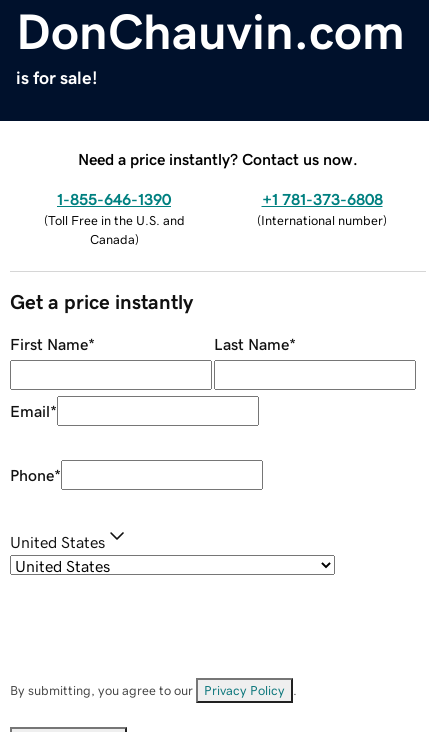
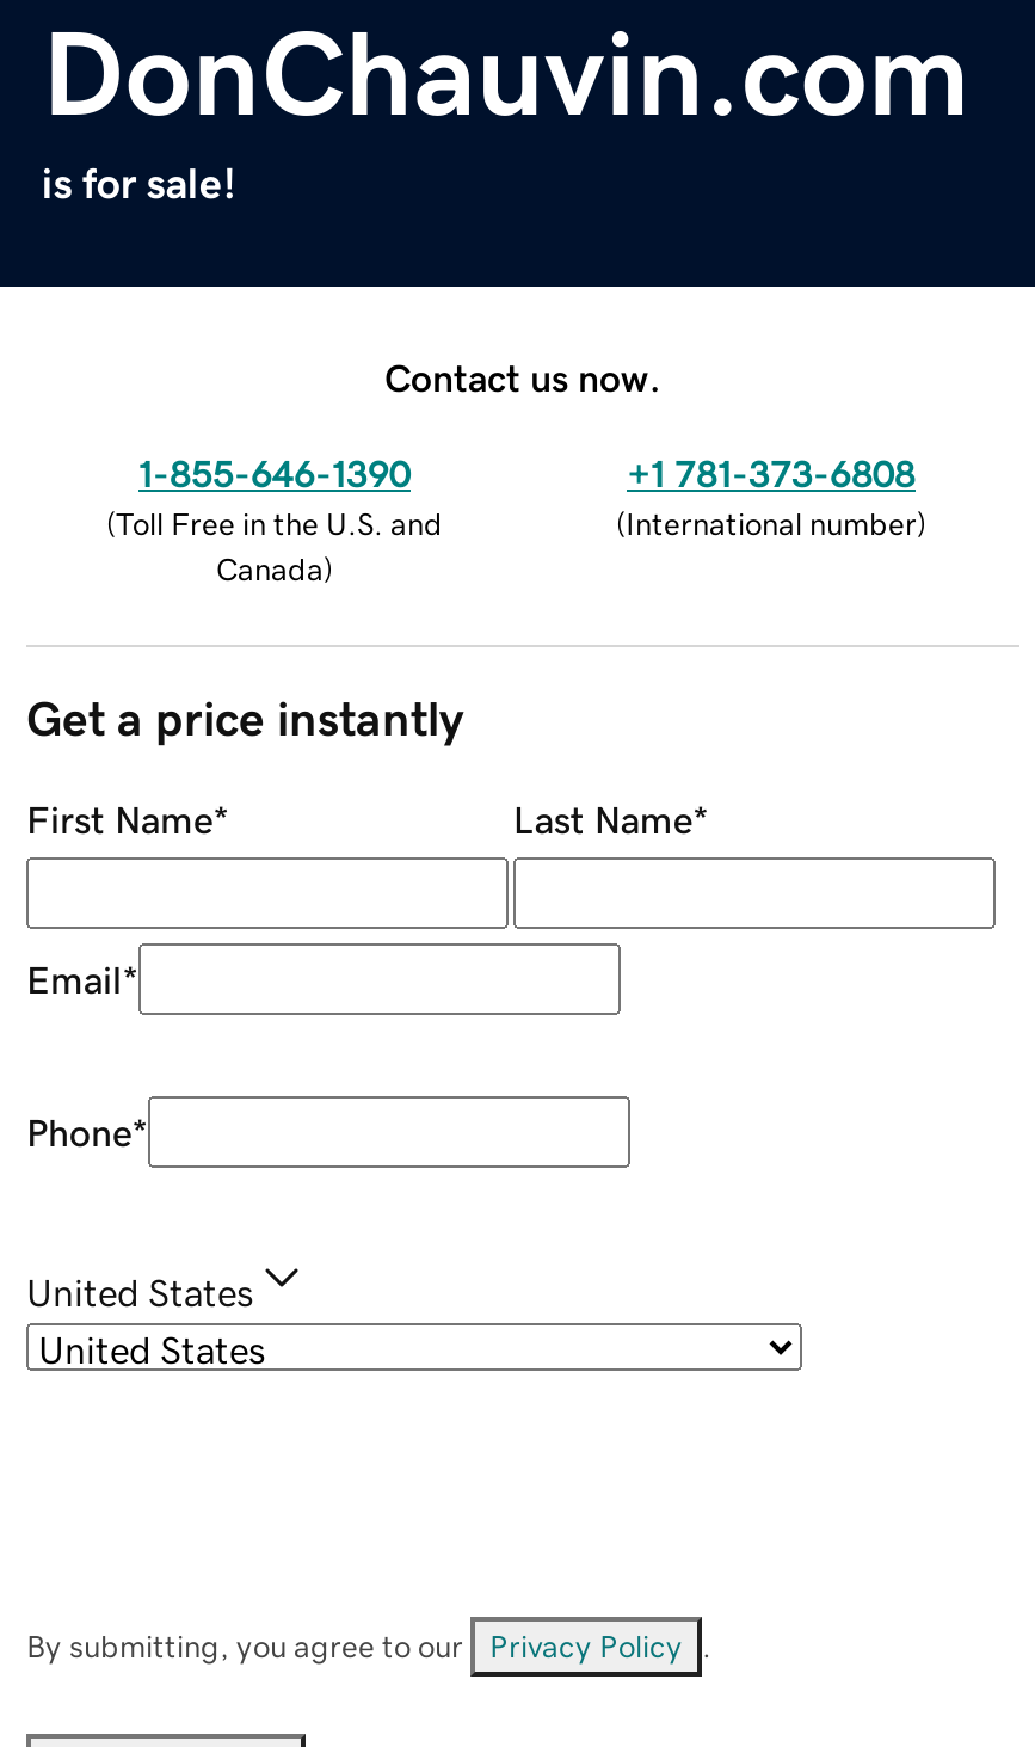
[78,151,358,167] Need a price instantly? Contact us now. -> [384,357,661,395] Contact us now.

